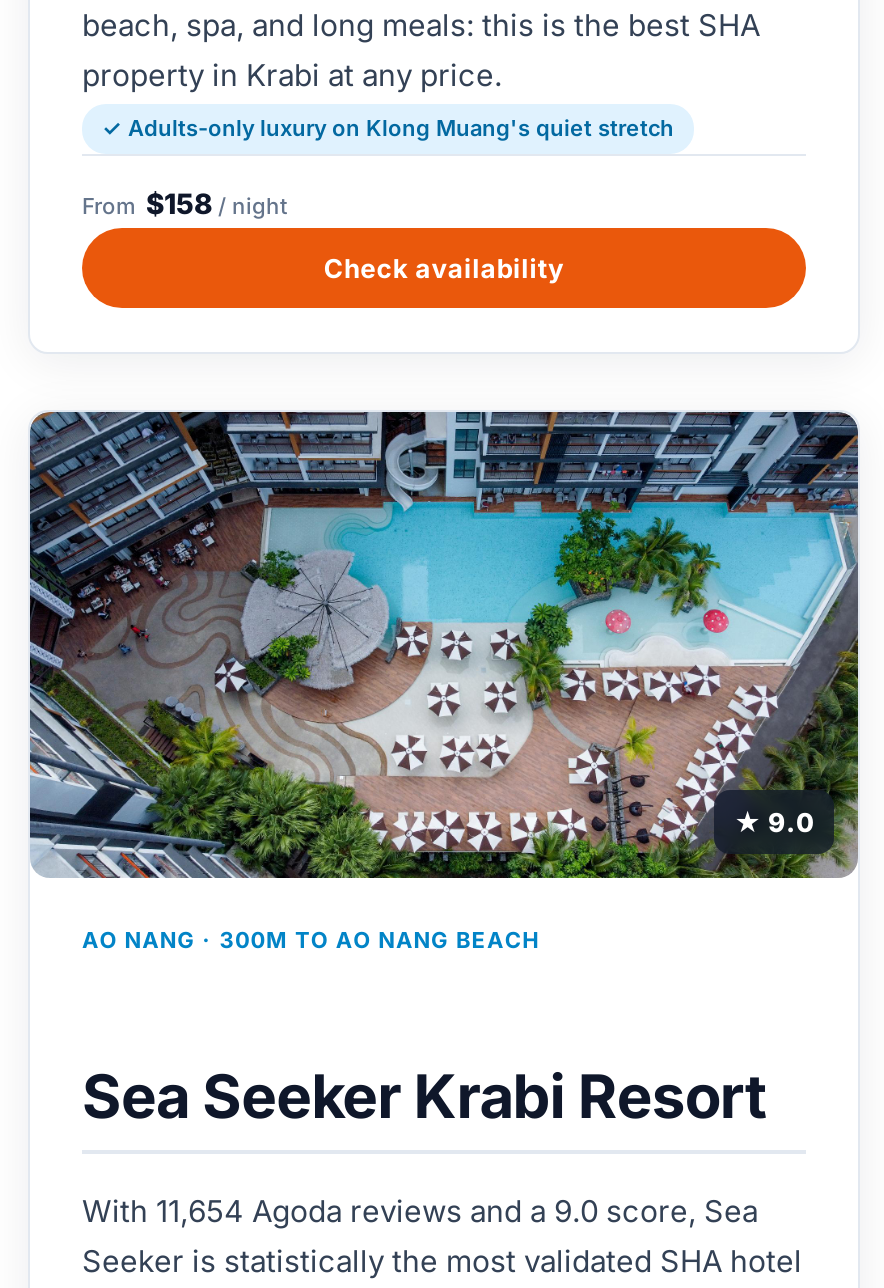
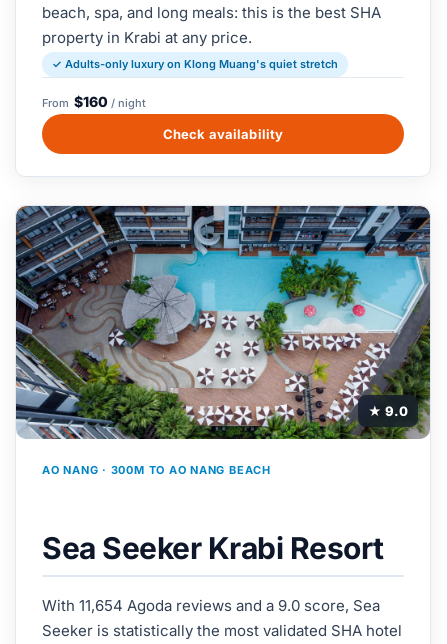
[82,187,288,221] From $158 / night -> [42,93,146,110] From $160 / night

